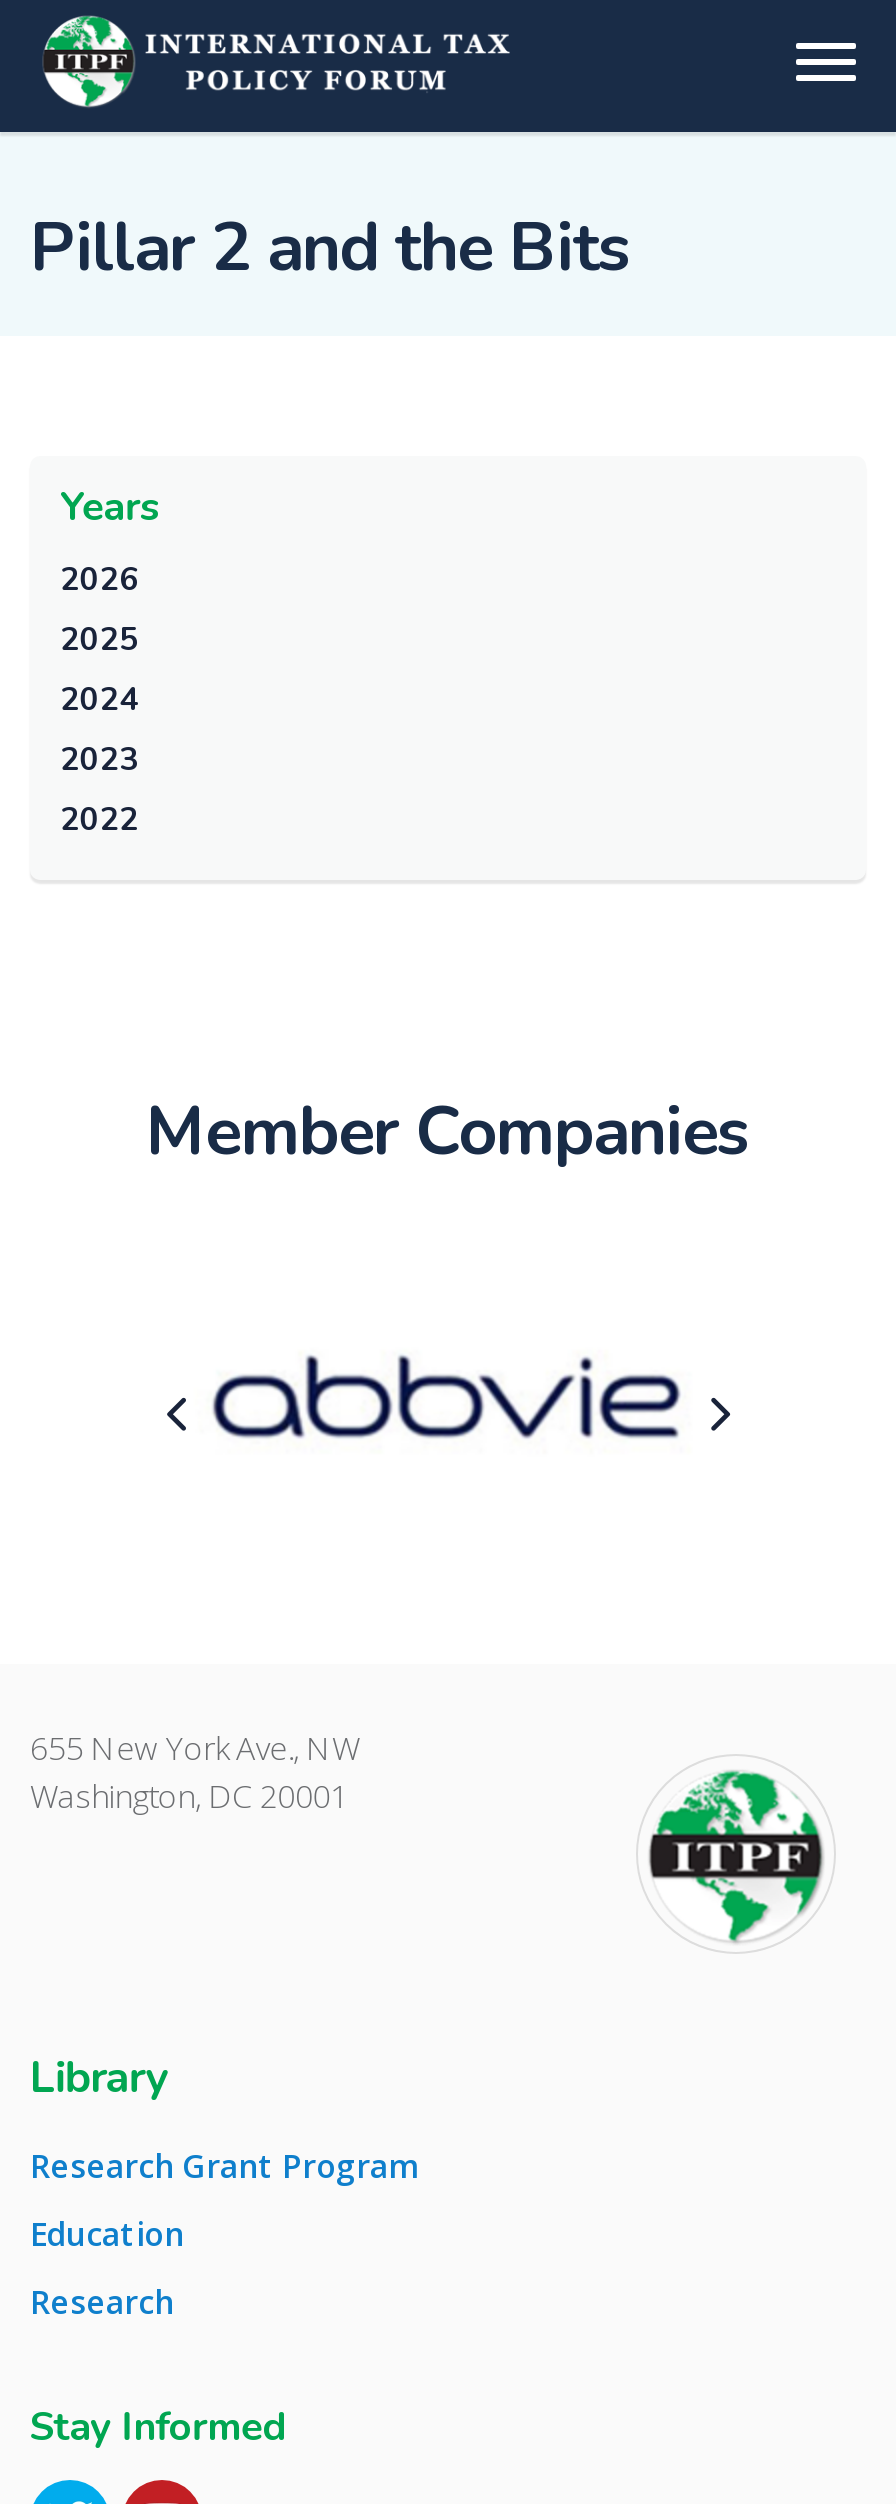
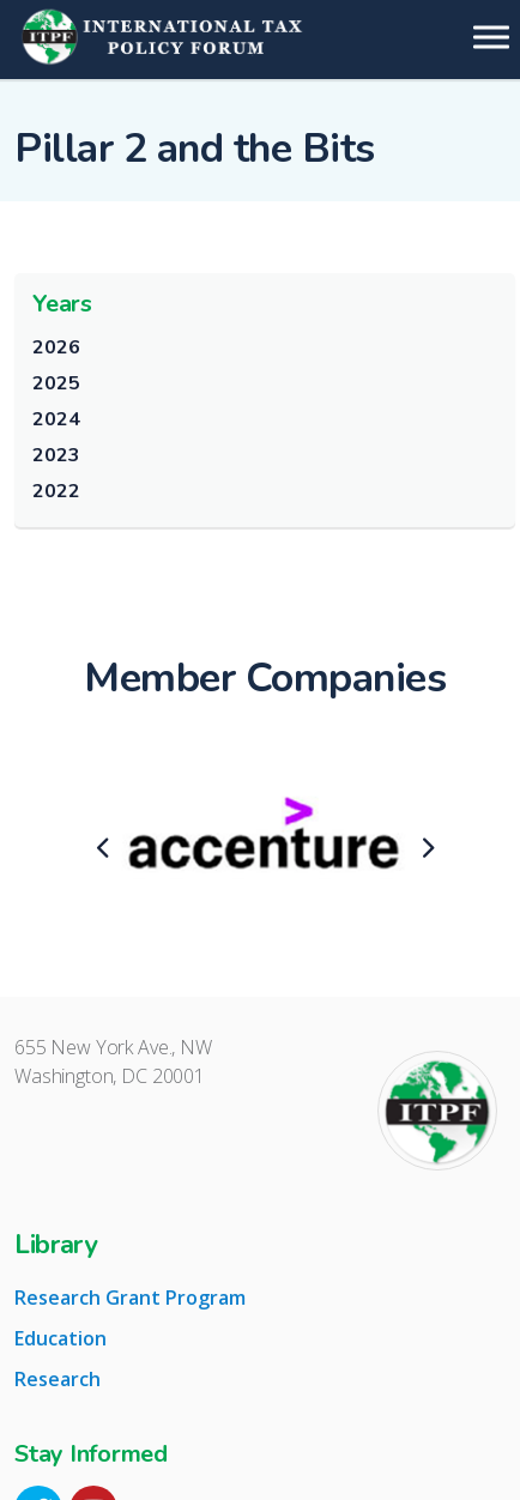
[212,1332,682,1450] [image] -> [125,796,404,870] [image]

